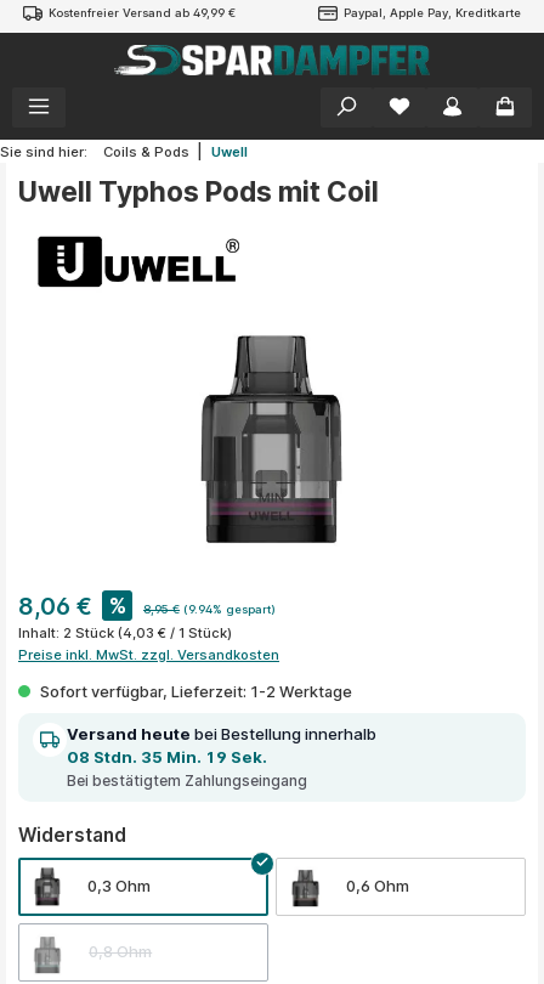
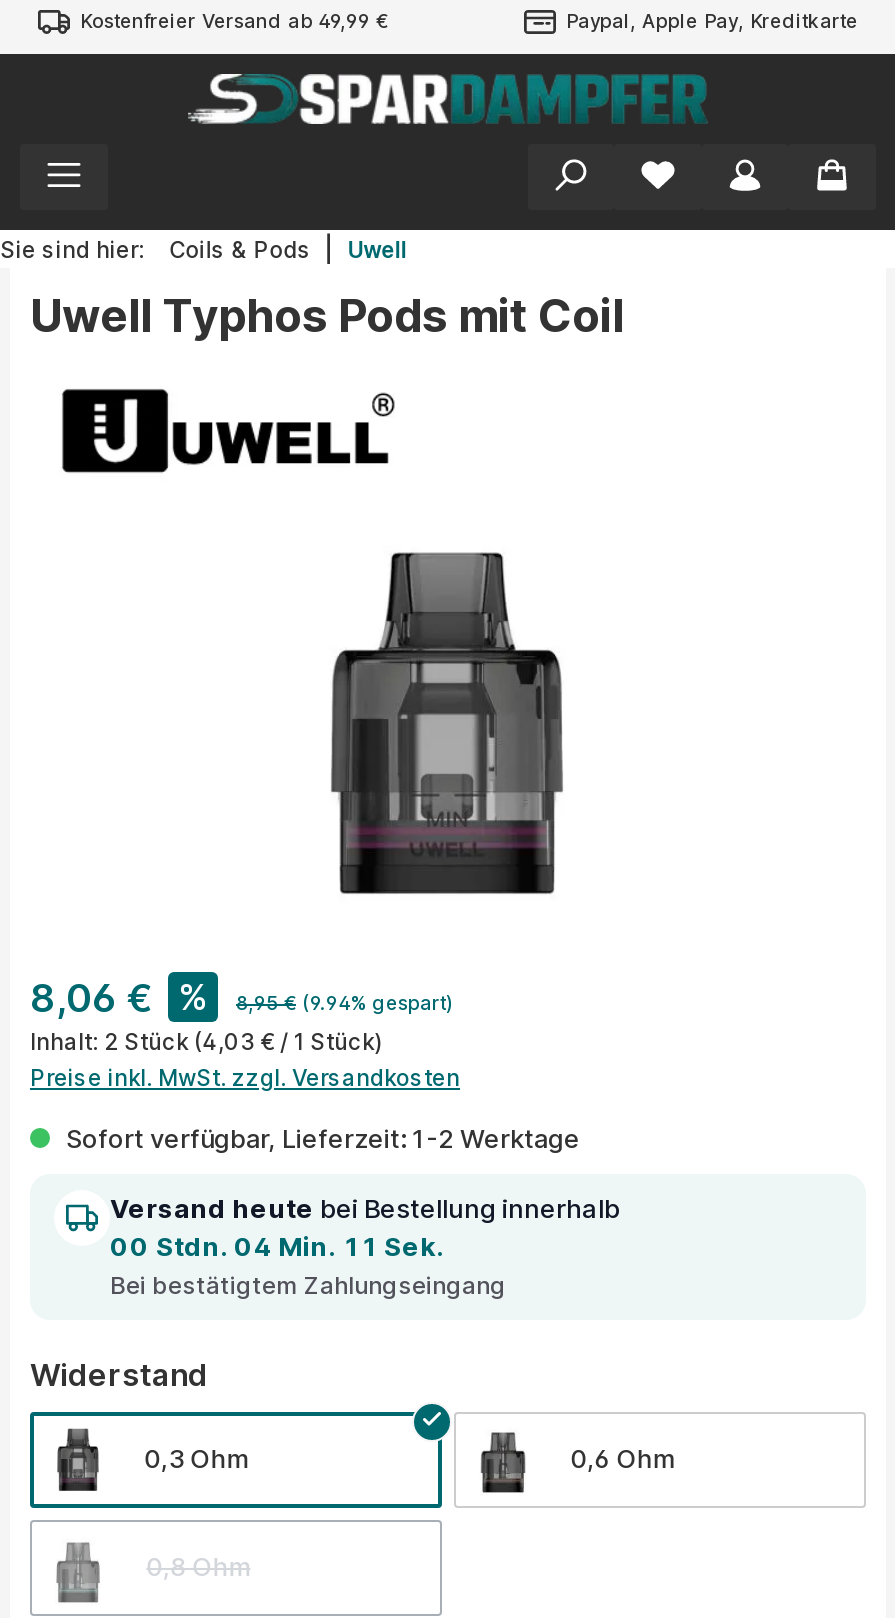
[67,747,267,767] 08 Stdn. 35 Min. 19 Sek. -> [110,1231,444,1263] 00 Stdn. 04 Min. 11 Sek.

